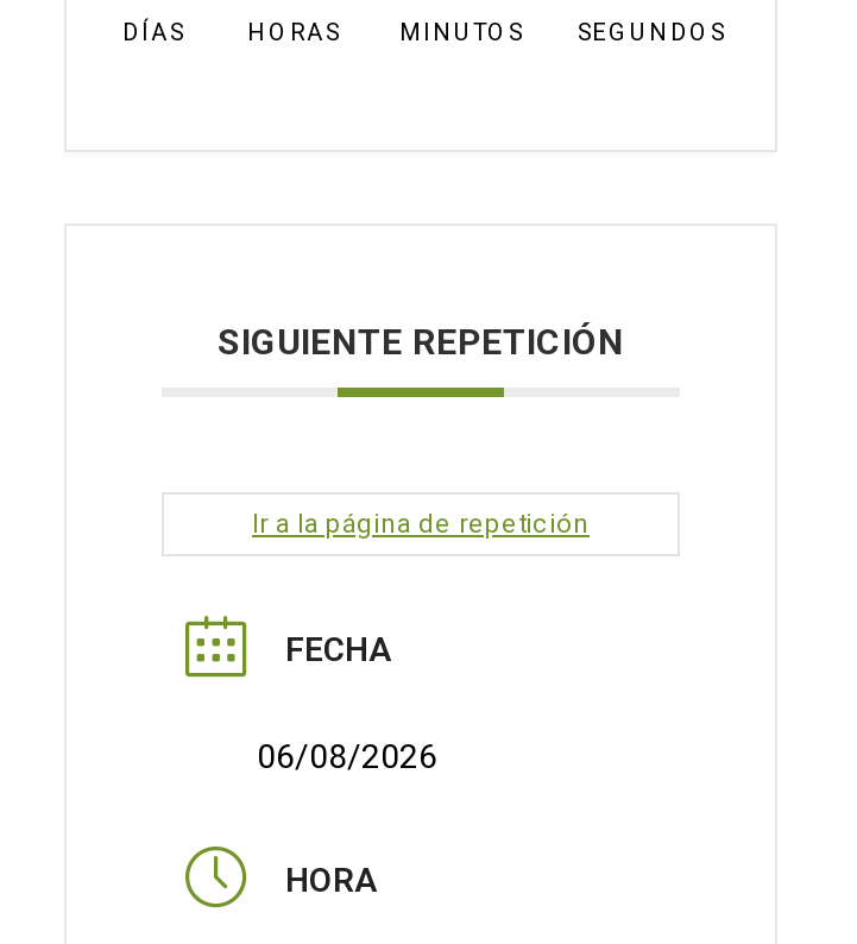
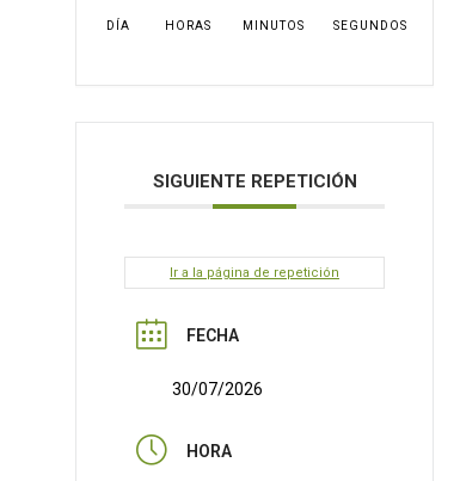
[122,20,184,46] DÍAS -> [106,19,130,33] DÍA
[257,737,437,775] 06/08/2026 -> [172,379,263,399] 30/07/2026

